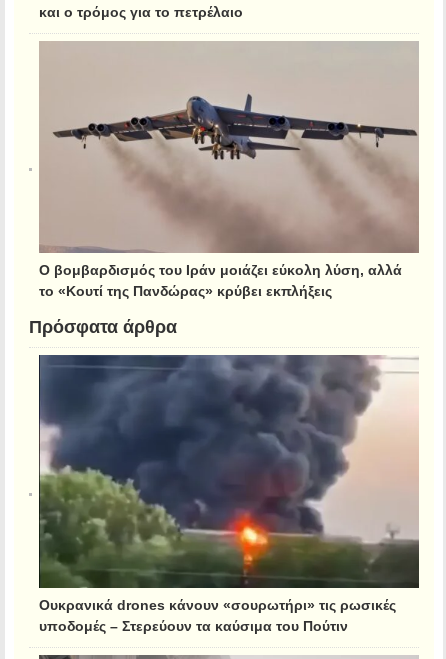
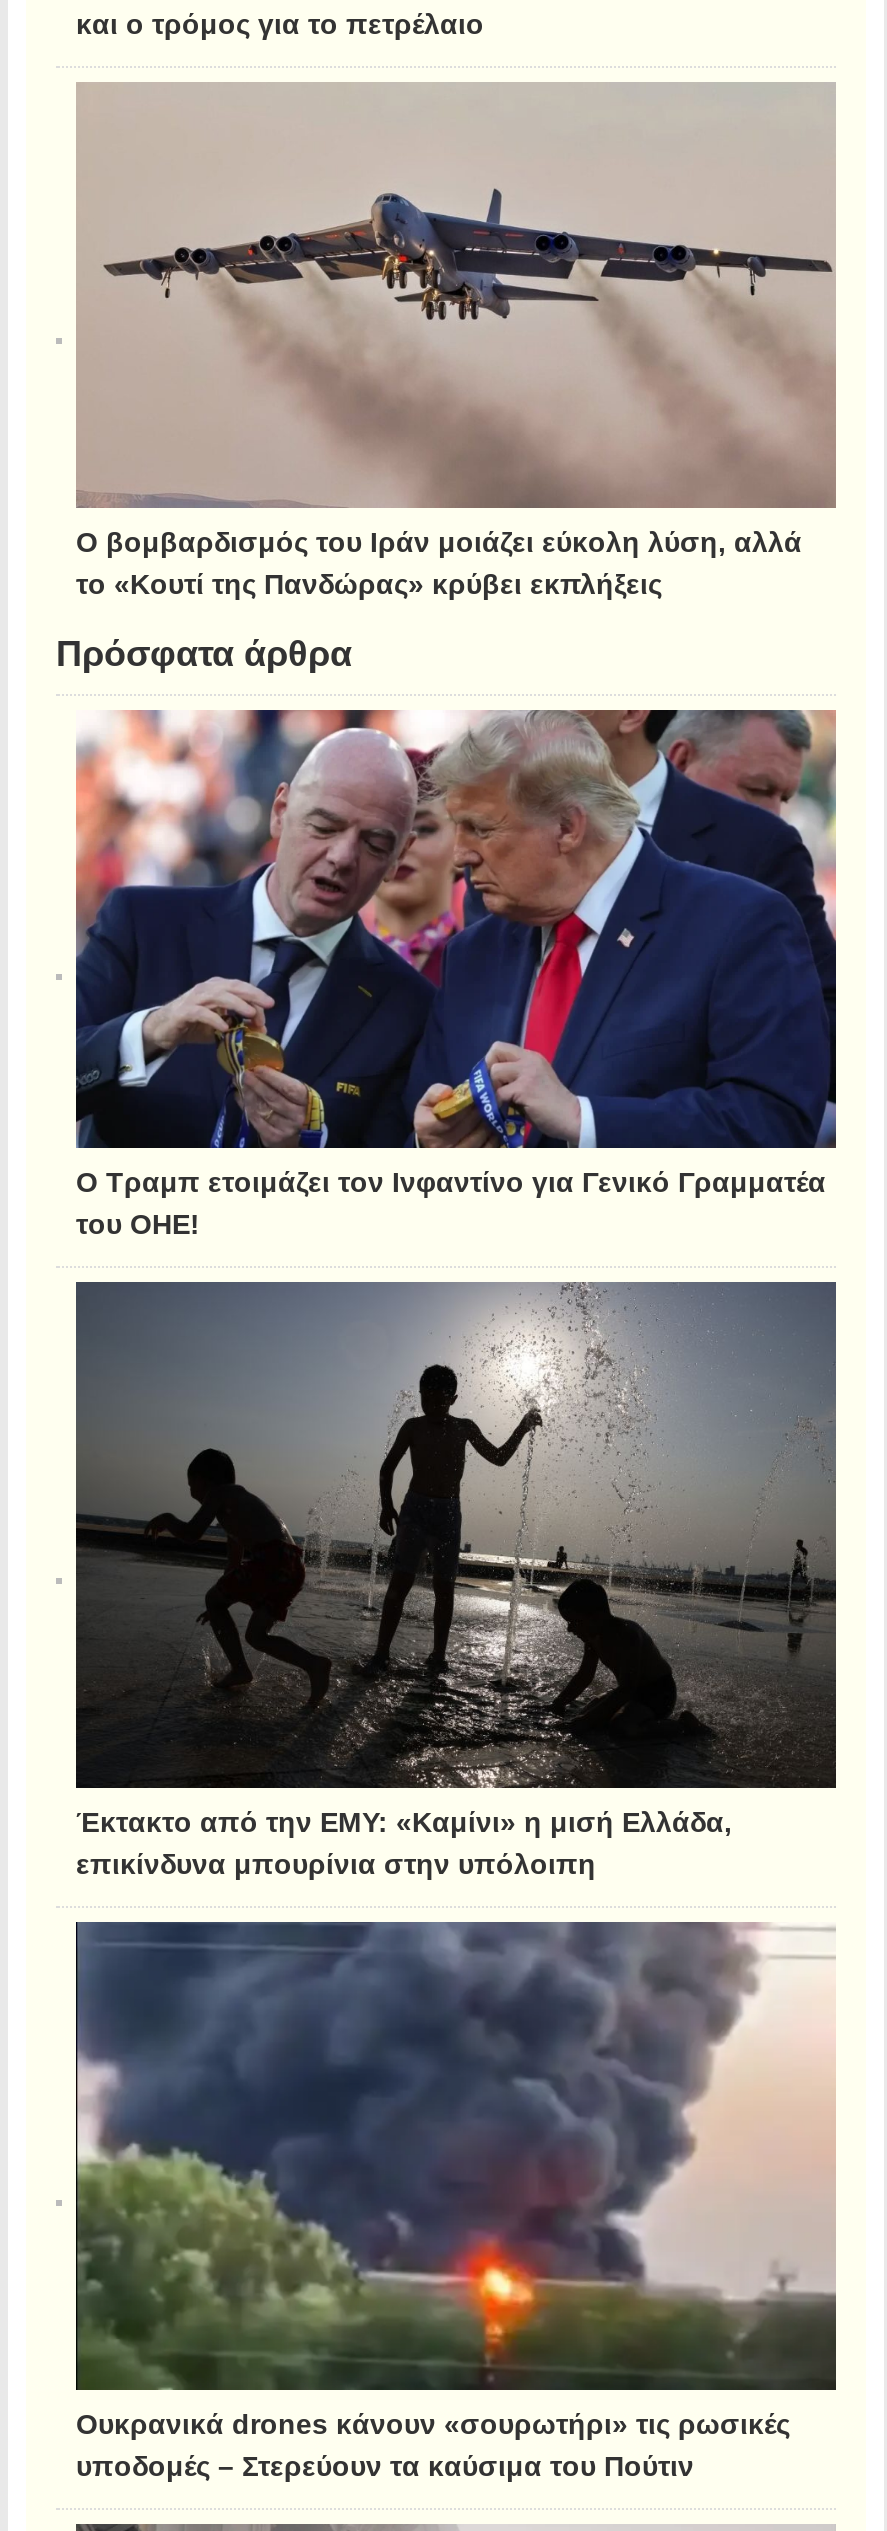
none -> [56,708,838,1236] [image] | Ο Τραμπ ετοιμάζει τον Ινφαντίνο για Γενικό Γραμματέα | του ΟΗΕ!
none -> [56,1280,838,1877] [image] | Έκτακτο από την ΕΜΥ: «Καμίνι» η μισή Ελλάδα, | επικίνδυνα μπουρίνια στην υπόλοιπη

